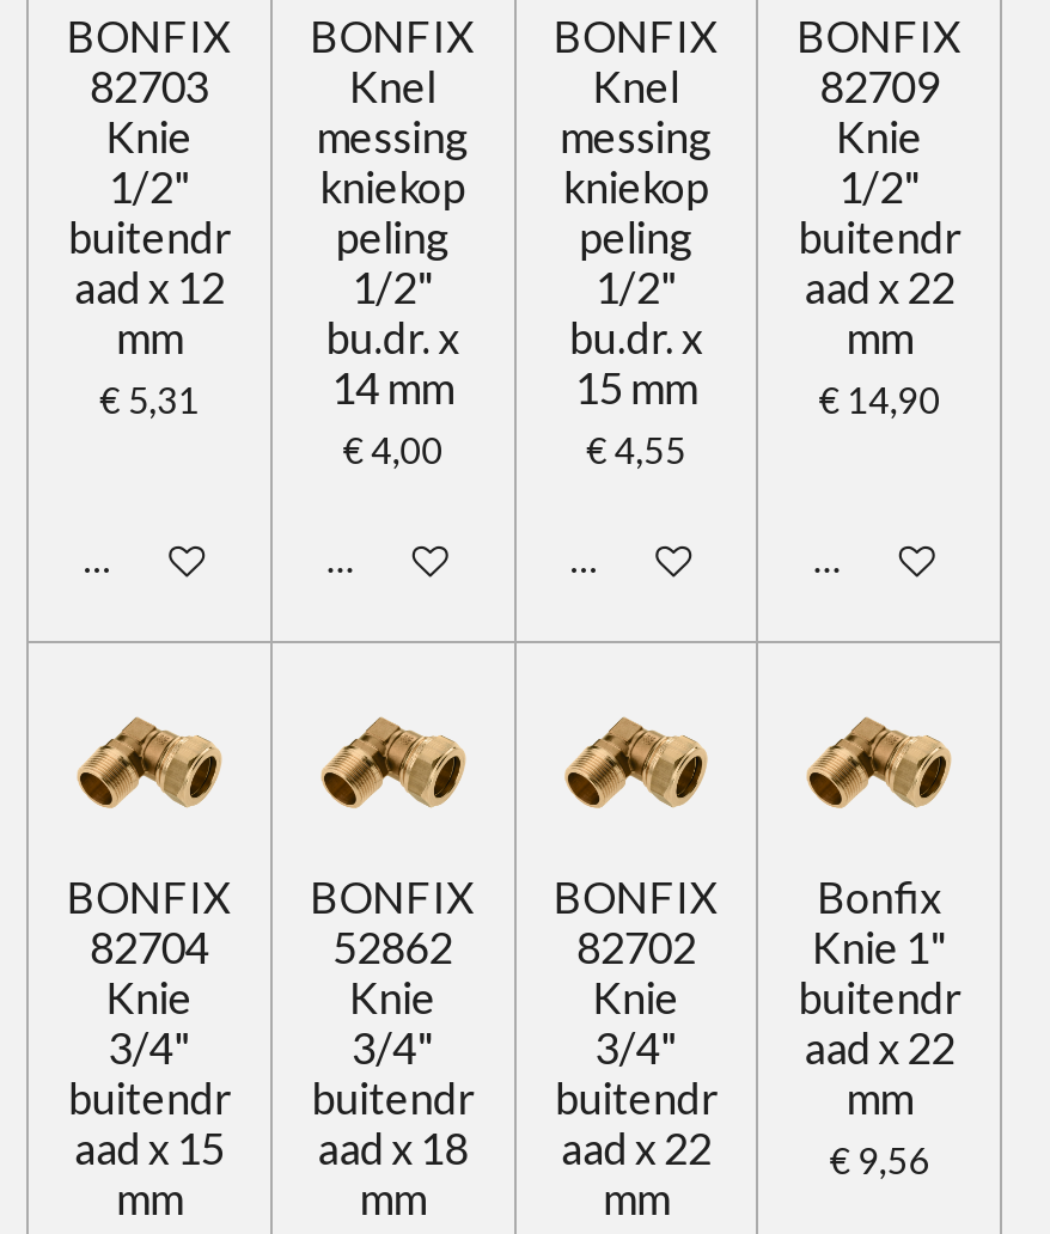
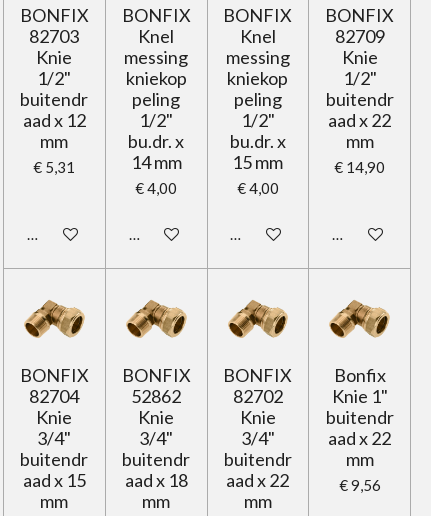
[586,428,686,471] € 4,55 -> [237,179,279,197] € 4,00

